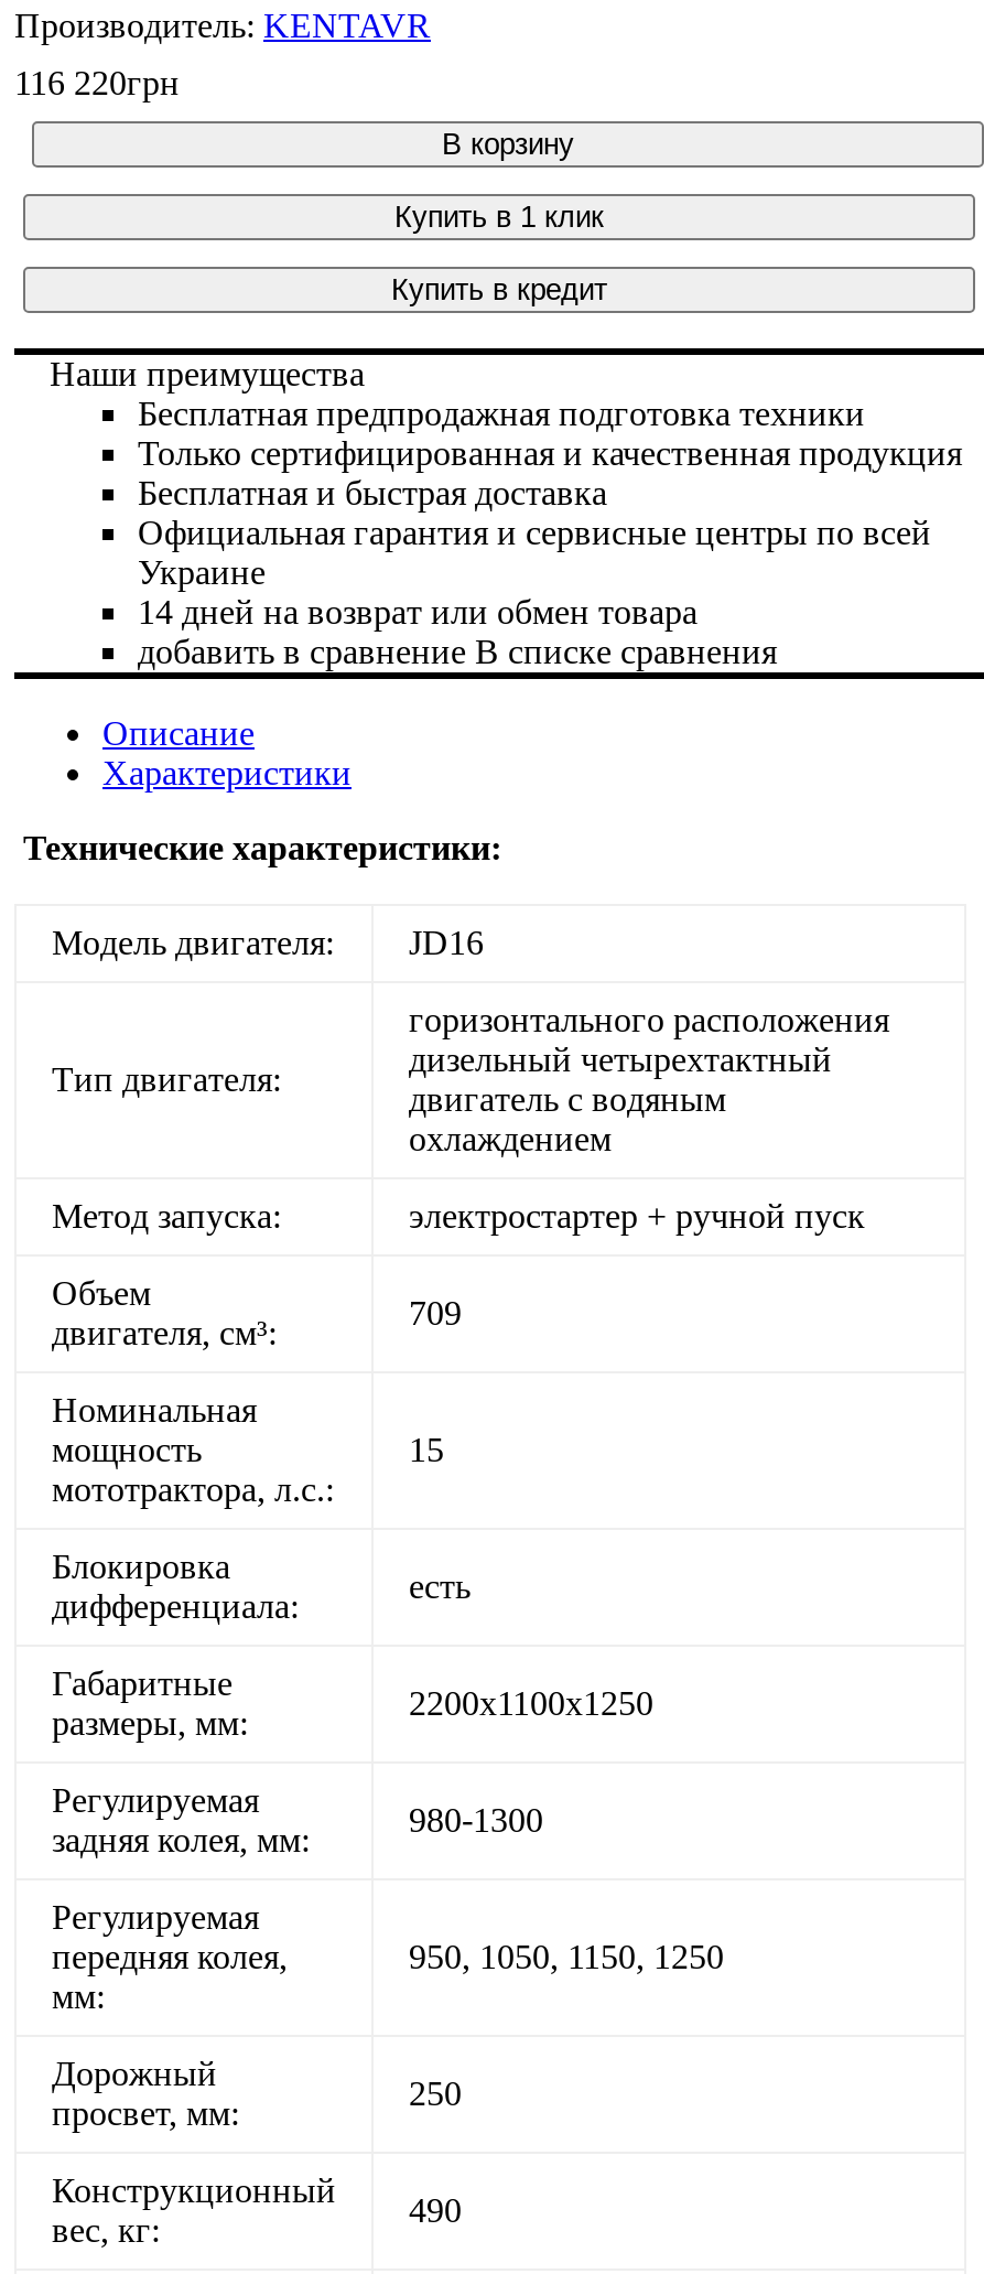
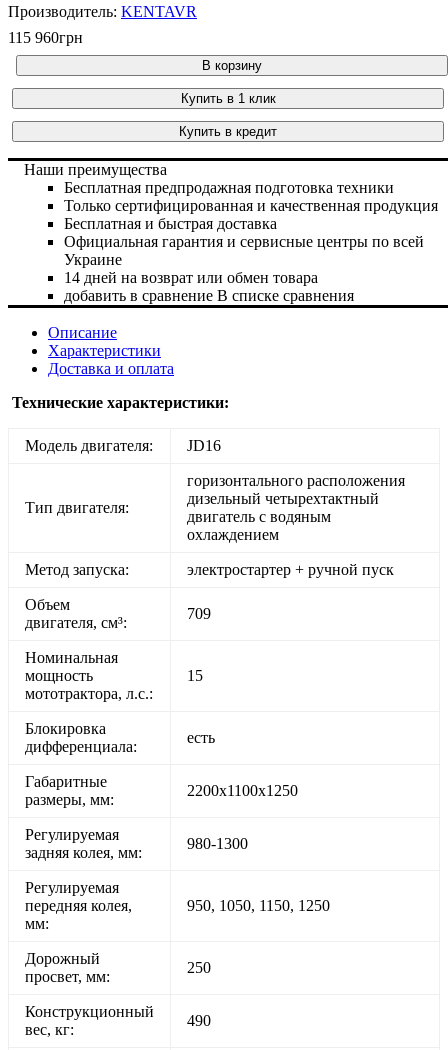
[14,64,180,101] 116 220грн -> [8,29,83,46] 115 960грн
none -> [48,360,174,377] Доставка и оплата

